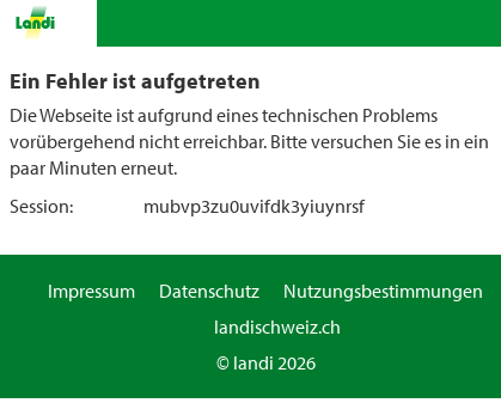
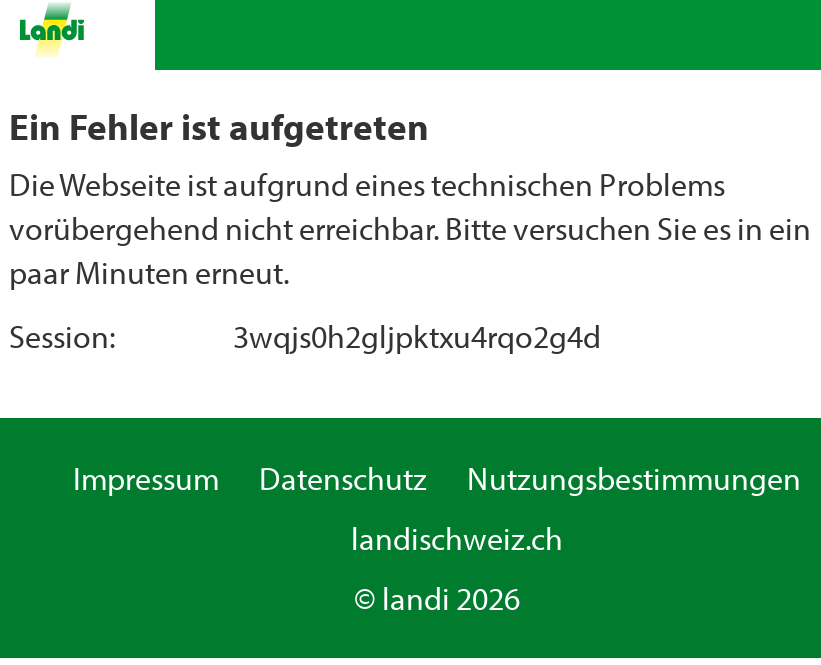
[143,194,365,218] mubvp3zu0uvifdk3yiuynrsf -> [233,316,601,356] 3wqjs0h2gljpktxu4rqo2g4d

